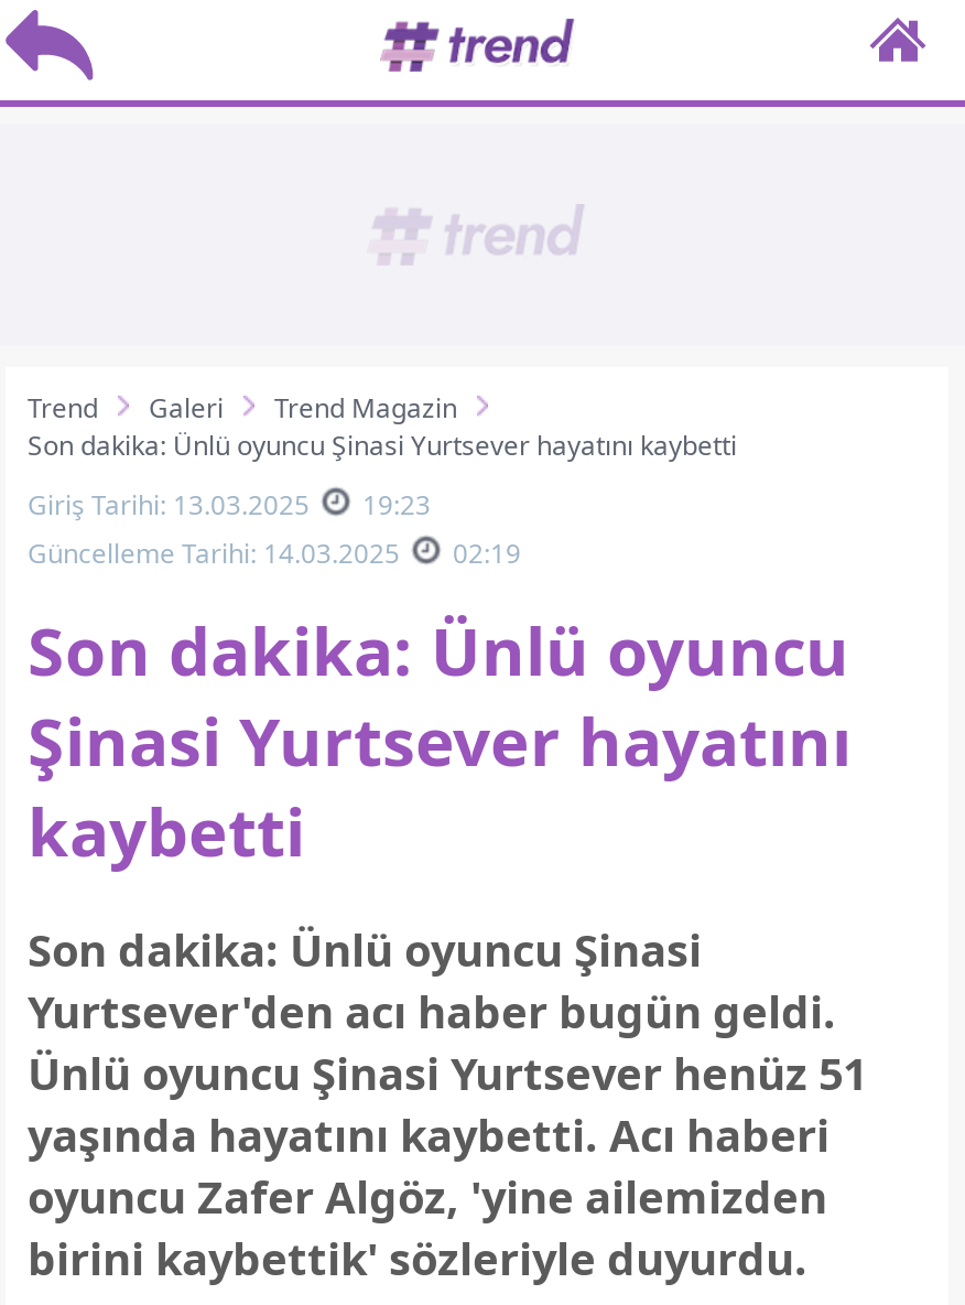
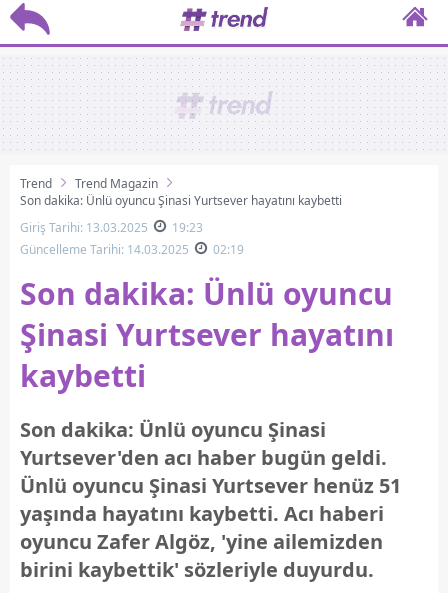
[149,389,224,427] Galeri -> none

